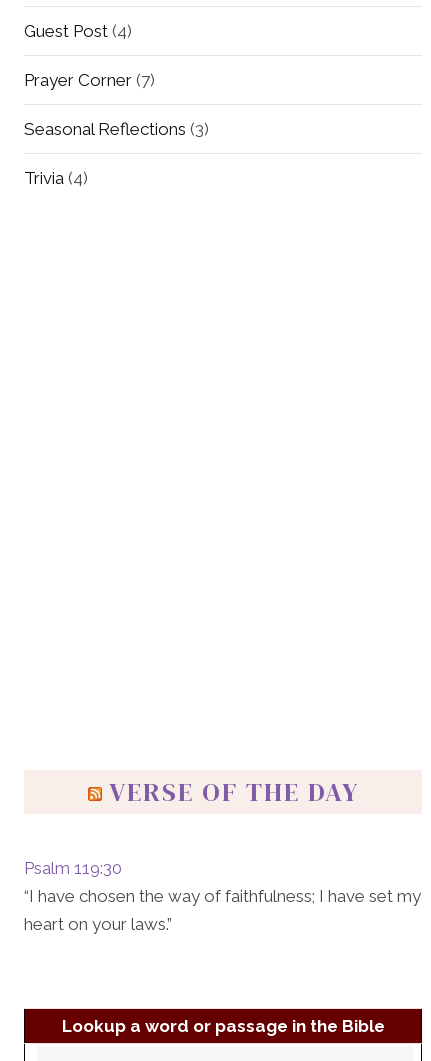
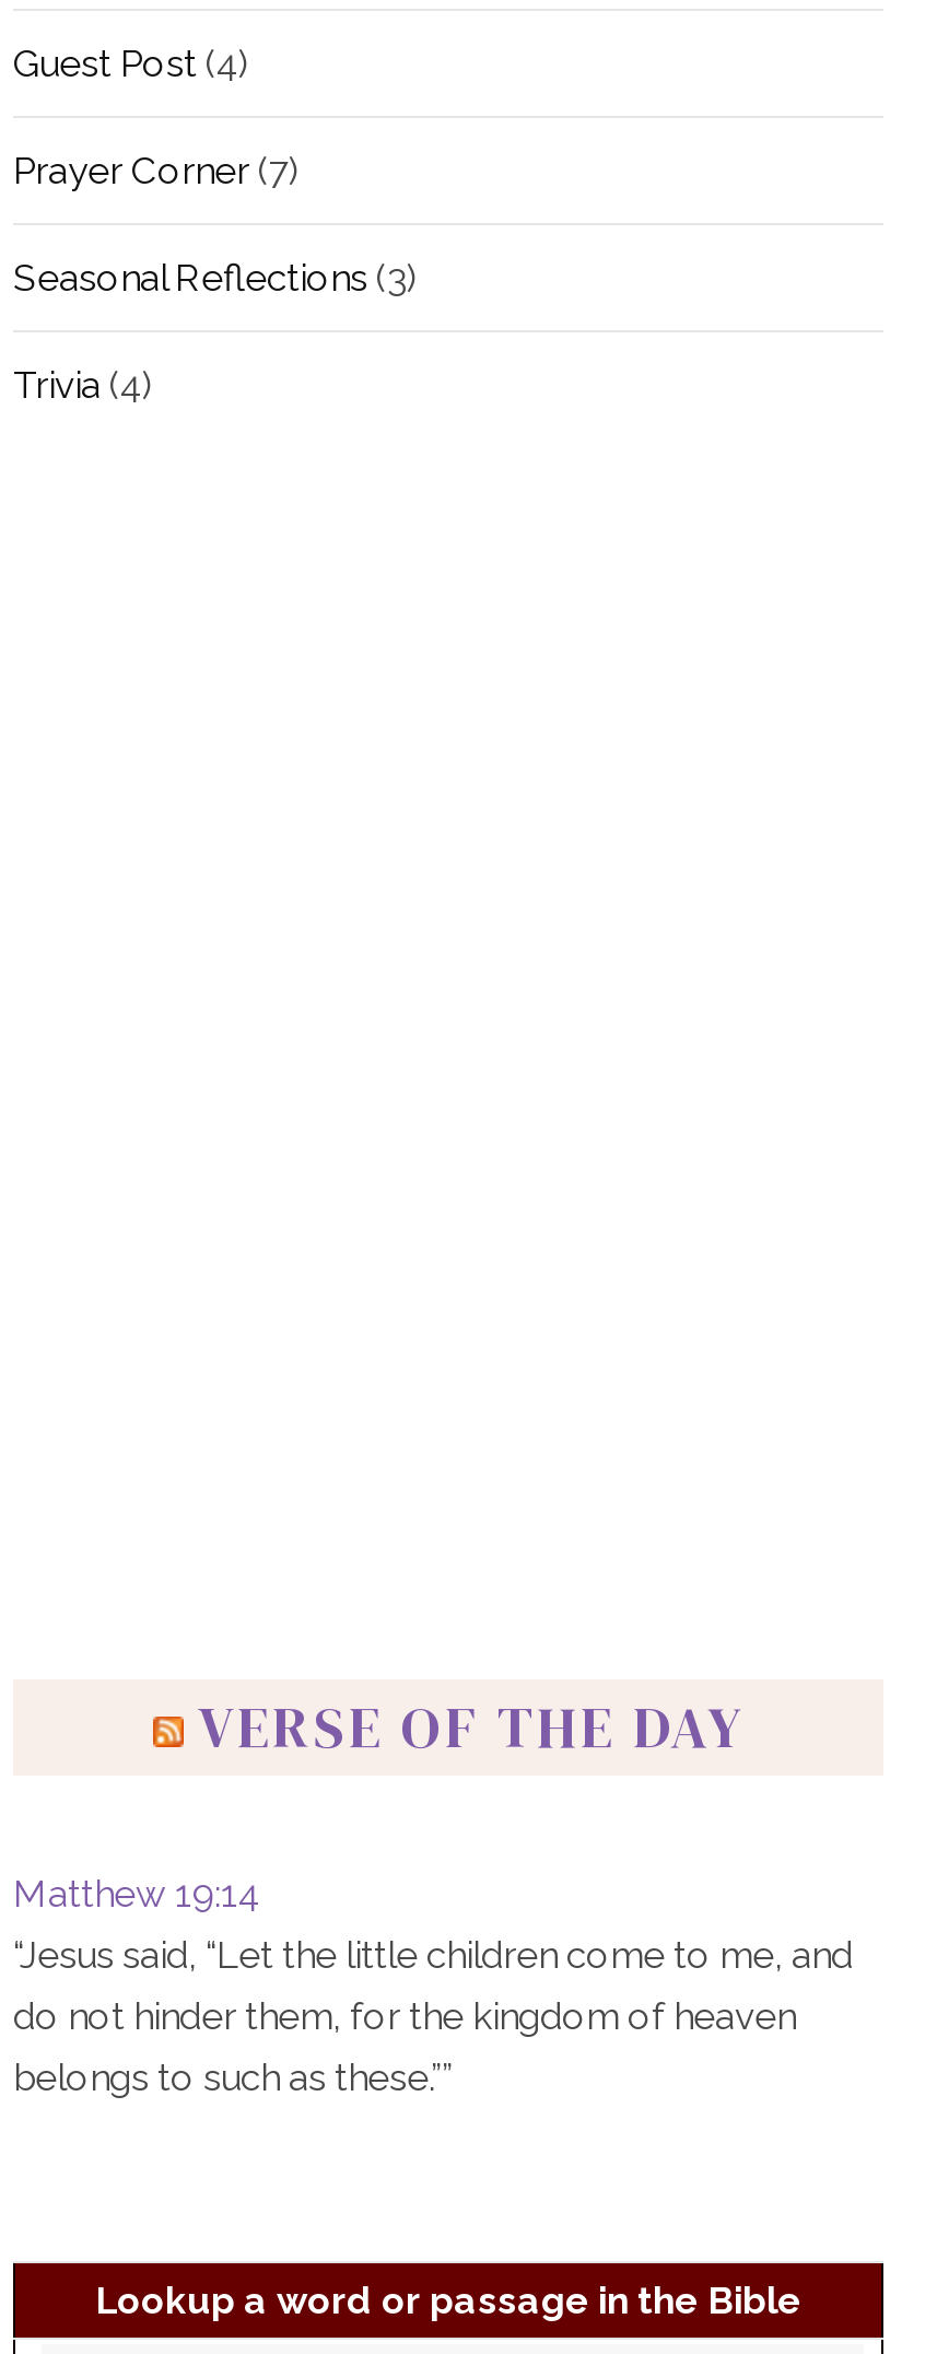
[24,858,421,934] Psalm 119:30 | “I have chosen the way of faithfulness; I have set my | heart on your laws.” -> [13,1871,853,2098] Matthew 19:14 | “Jesus said, “Let the little children come to me, and | do not hinder them, for the kingdom of heaven | belongs to such as these.””

